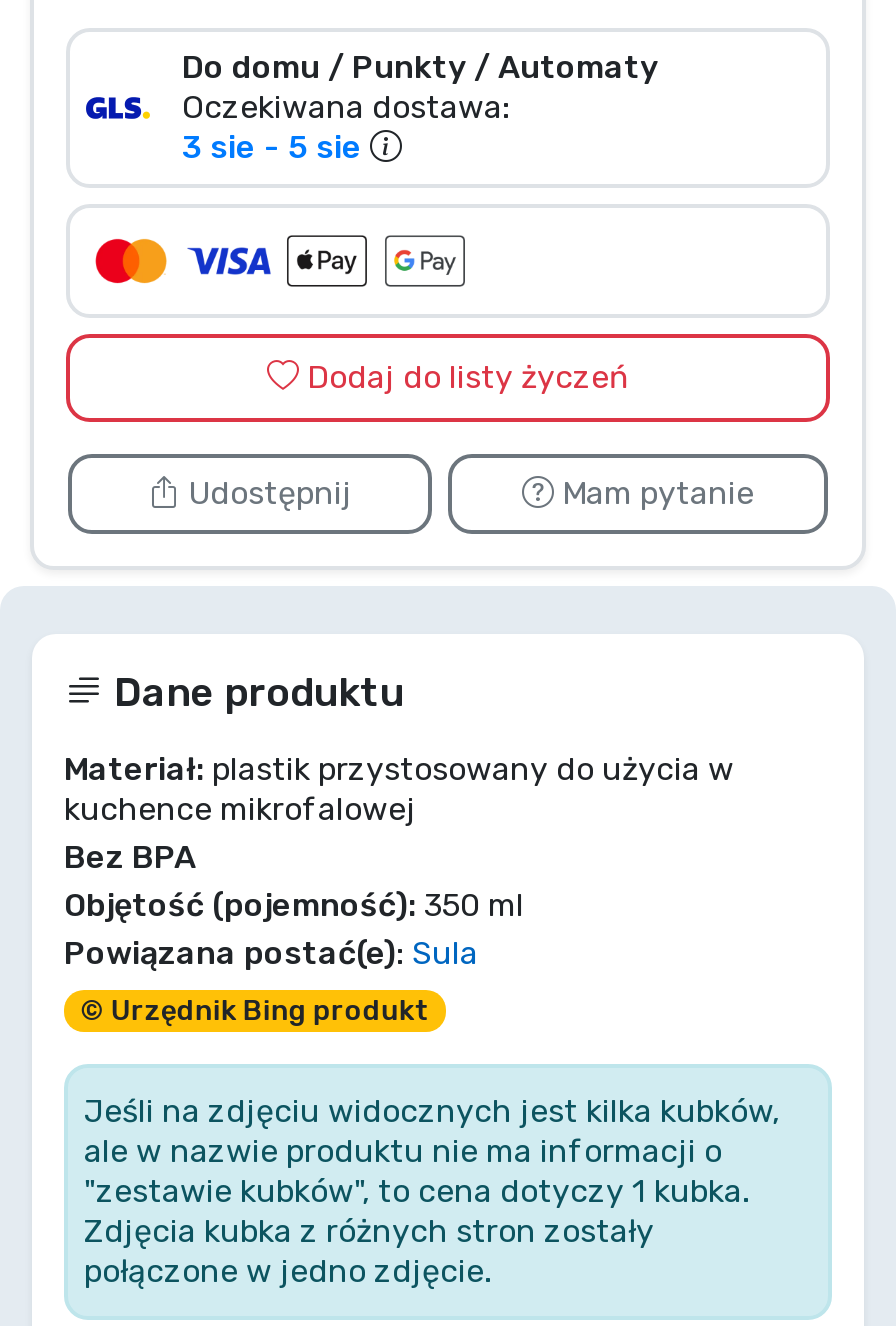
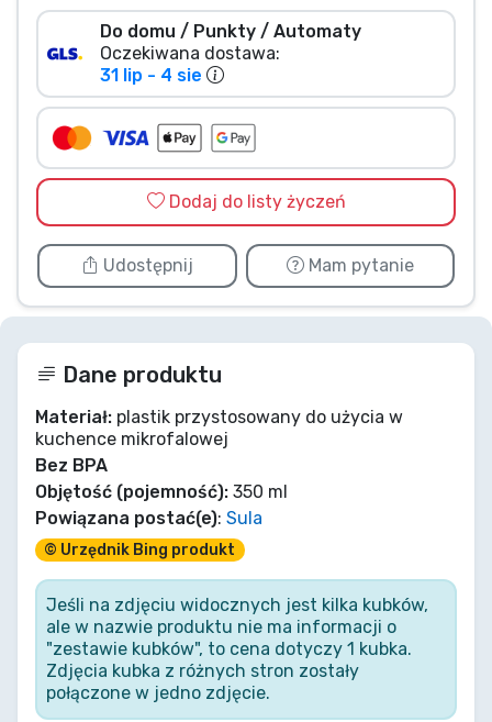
[182,127,362,165] 3 sie - 5 sie -> [100,64,202,85] 31 lip - 4 sie

